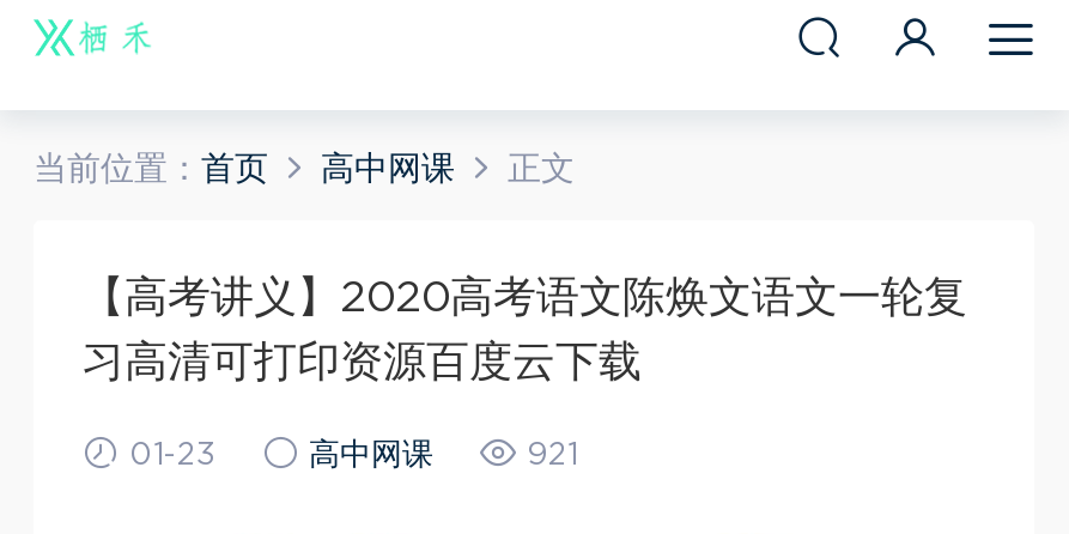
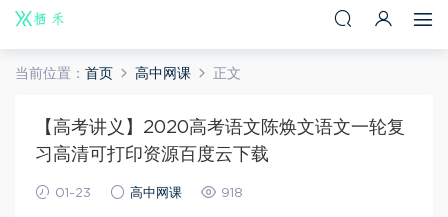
[517,441,577,472] 921 -> [217,187,243,200] 918

